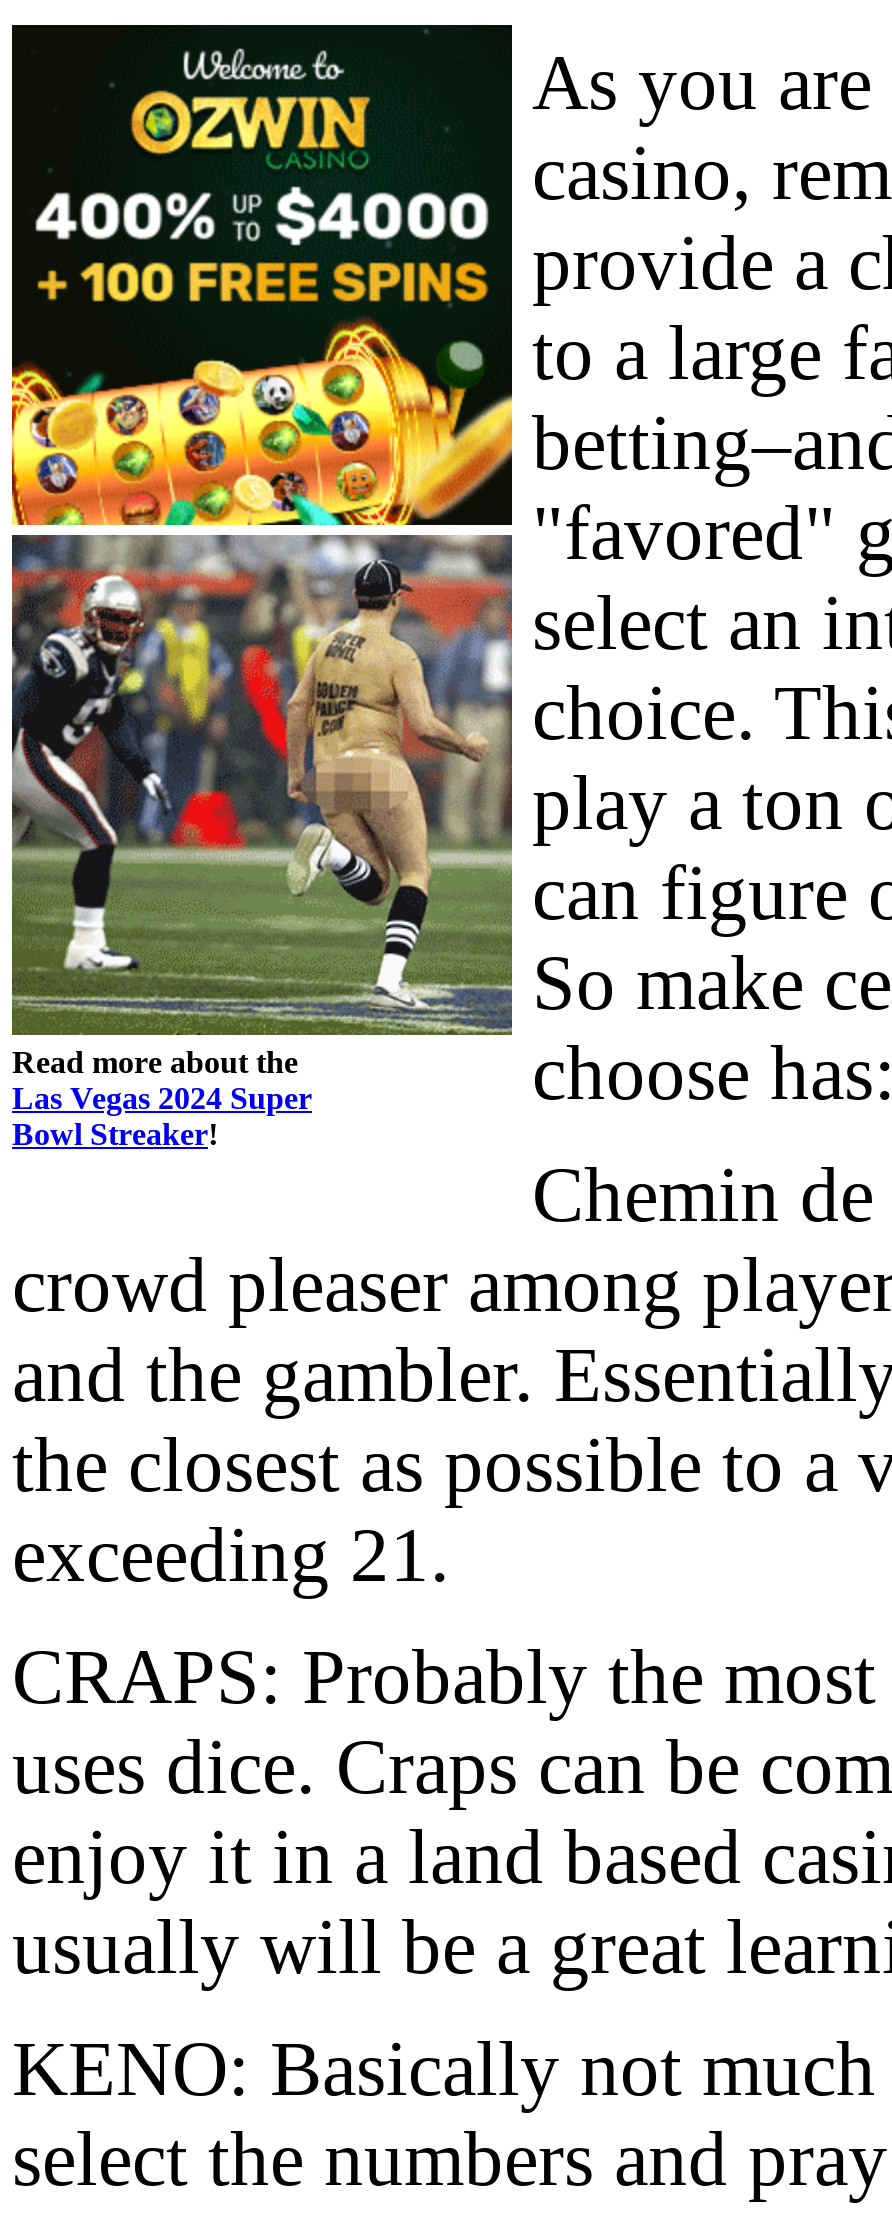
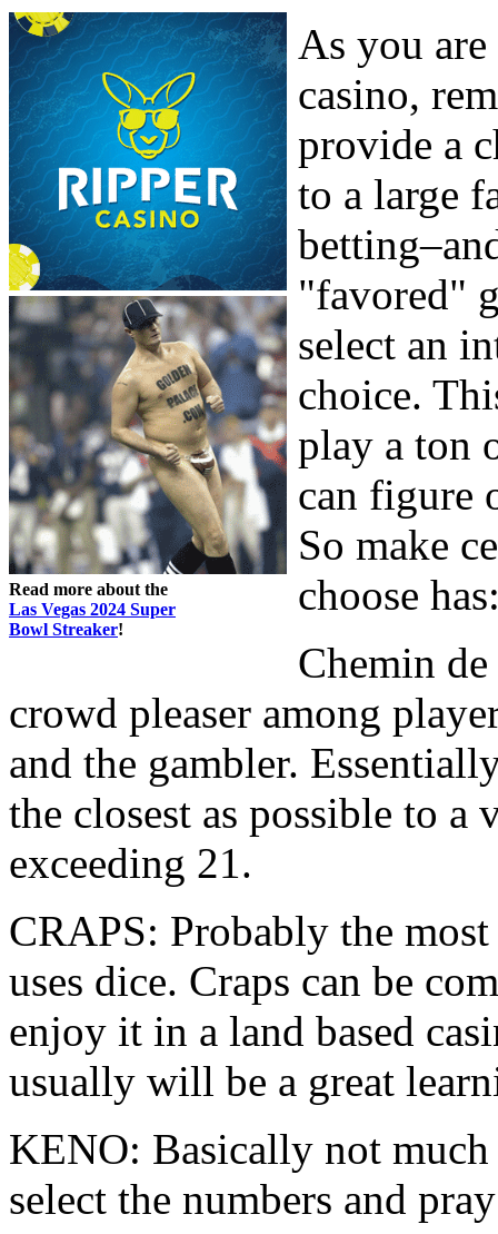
[10,23,514,1037] [image] -> [8,11,288,574] [image]

